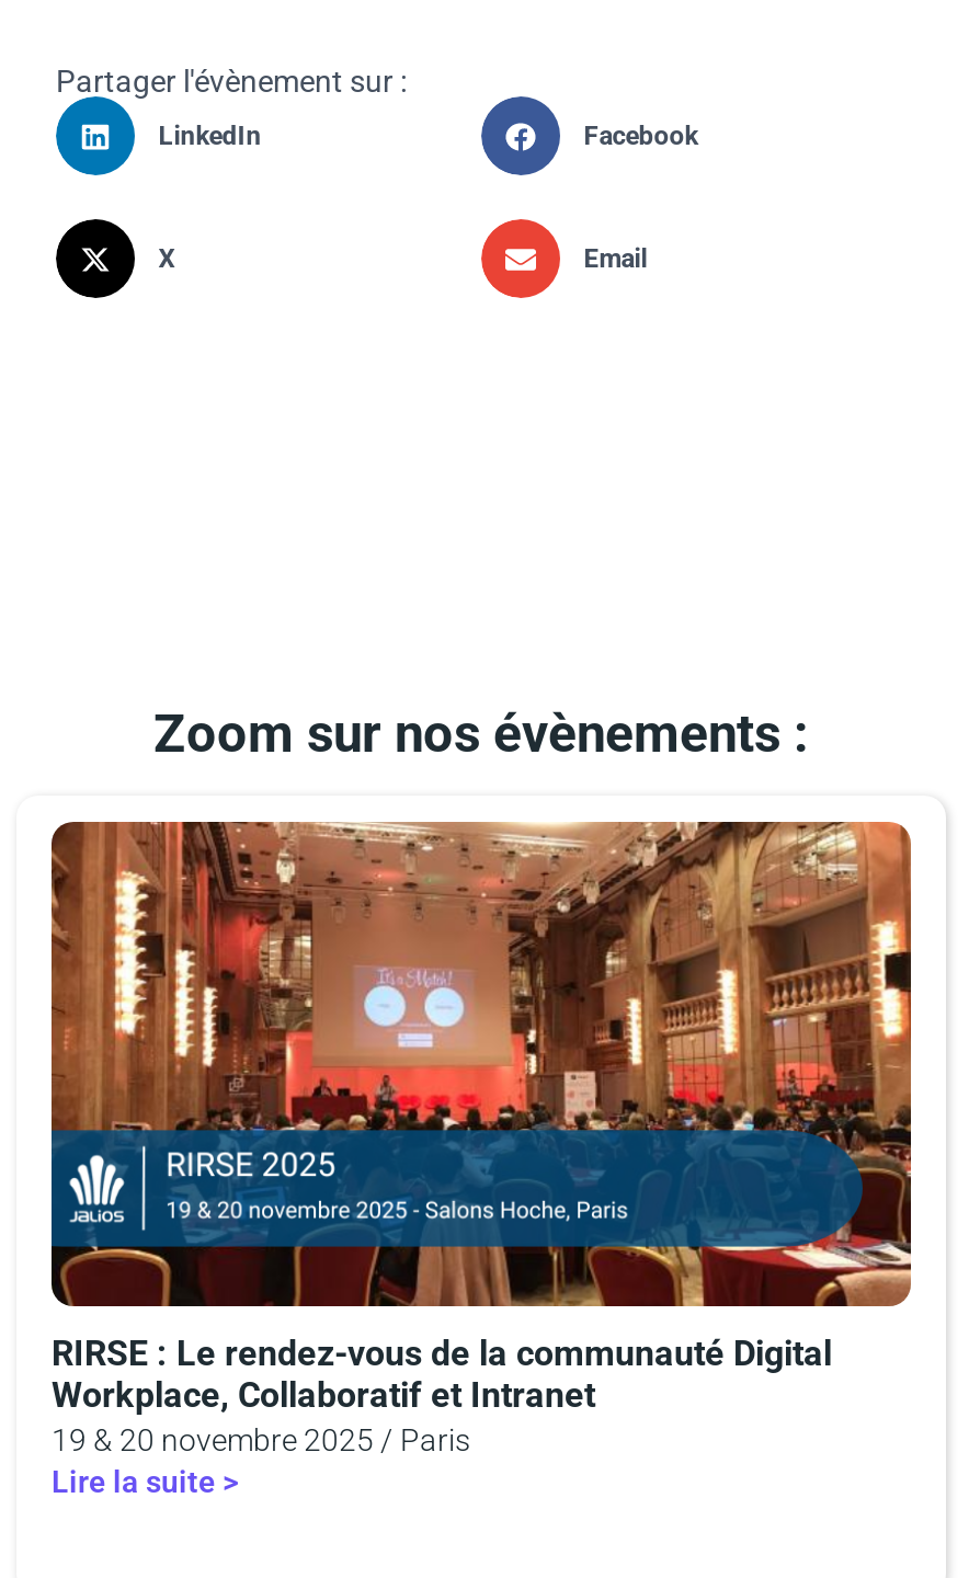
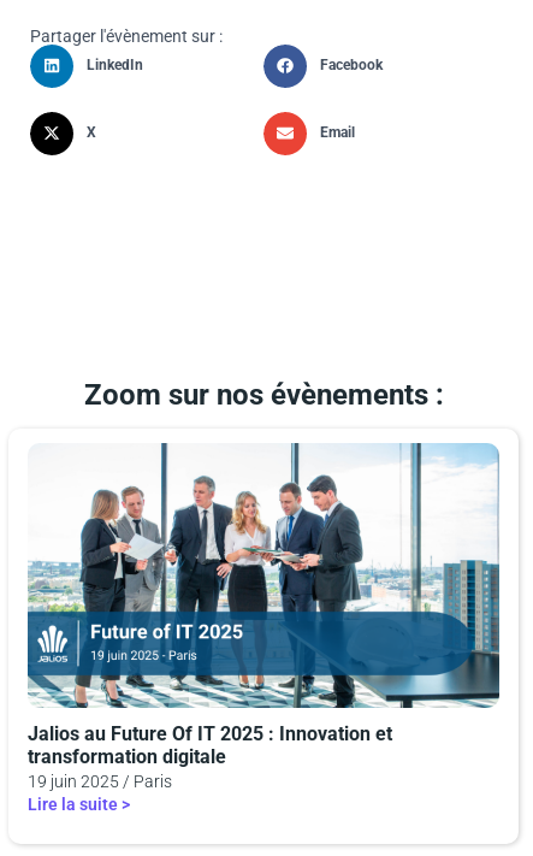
[49,820,913,1458] [image] | RIRSE : Le rendez-vous de la communauté Digital | Workplace, Collaboratif et Intranet | 19 & 20 novembre 2025 / Paris -> [28,442,501,791] [image] | Jalios au Future Of IT 2025 : Innovation et | transformation digitale | 19 juin 2025 / Paris

